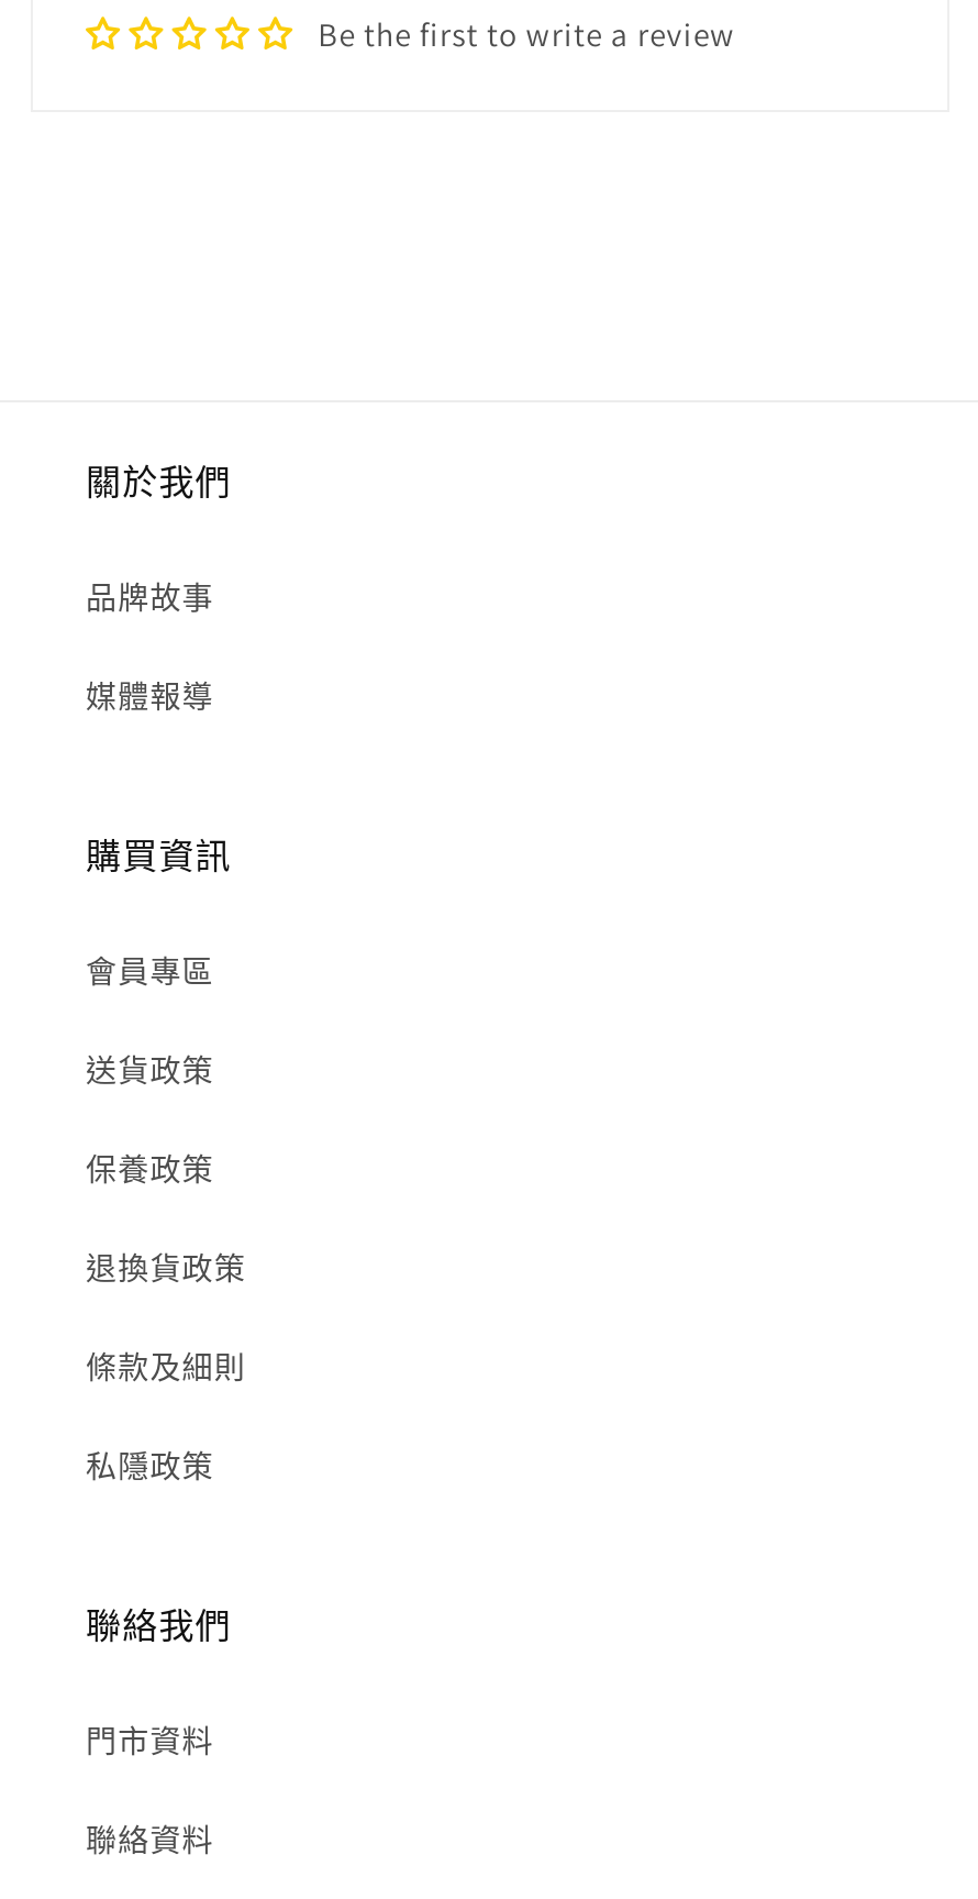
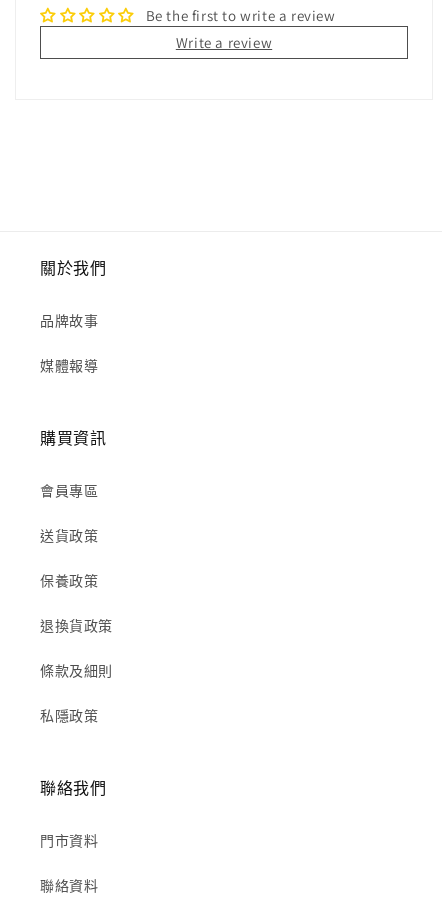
none -> [176,32,272,51] Write a review

